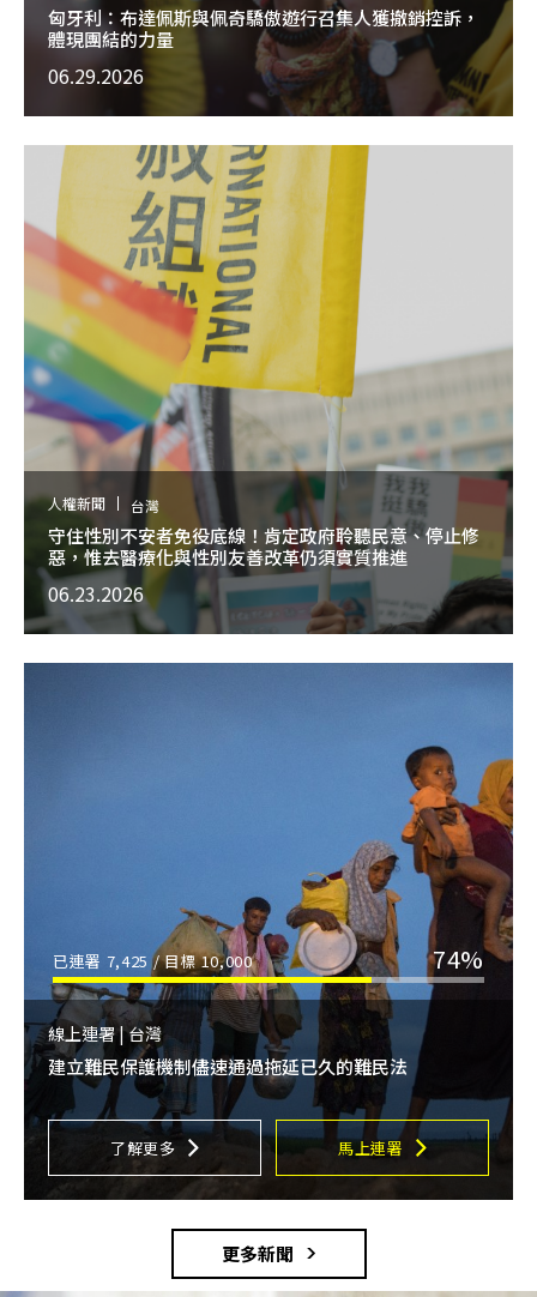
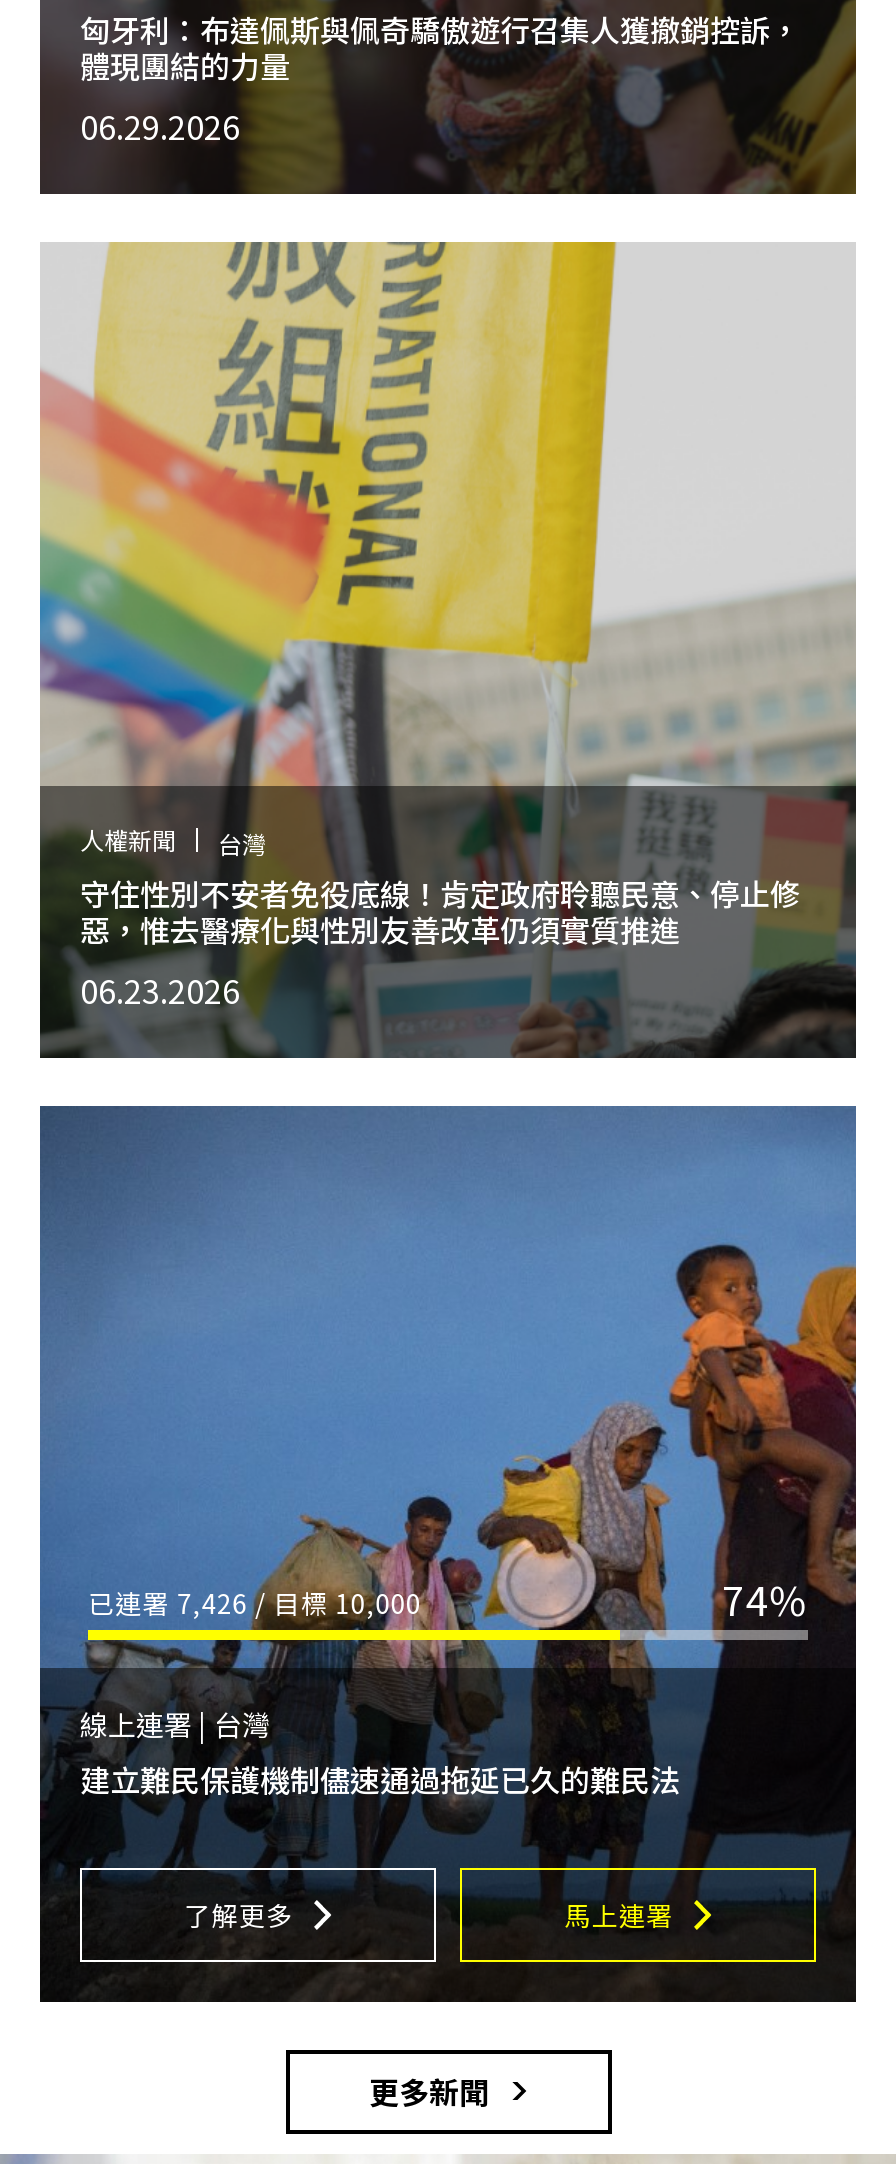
[53,949,253,972] 已連署7,425 / 目標10,000 -> [88,1583,421,1621] 已連署7,426 / 目標10,000

